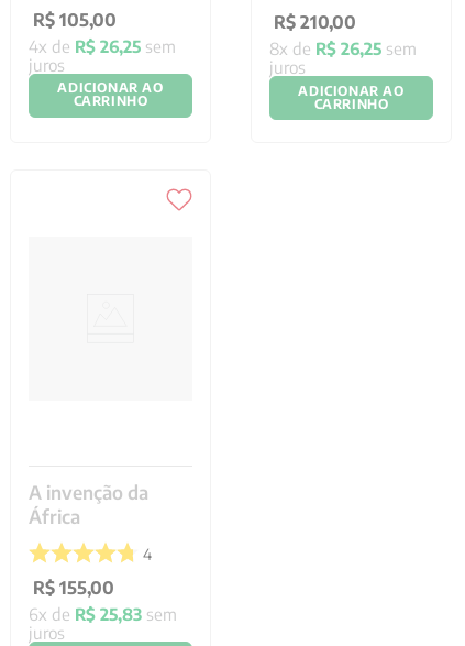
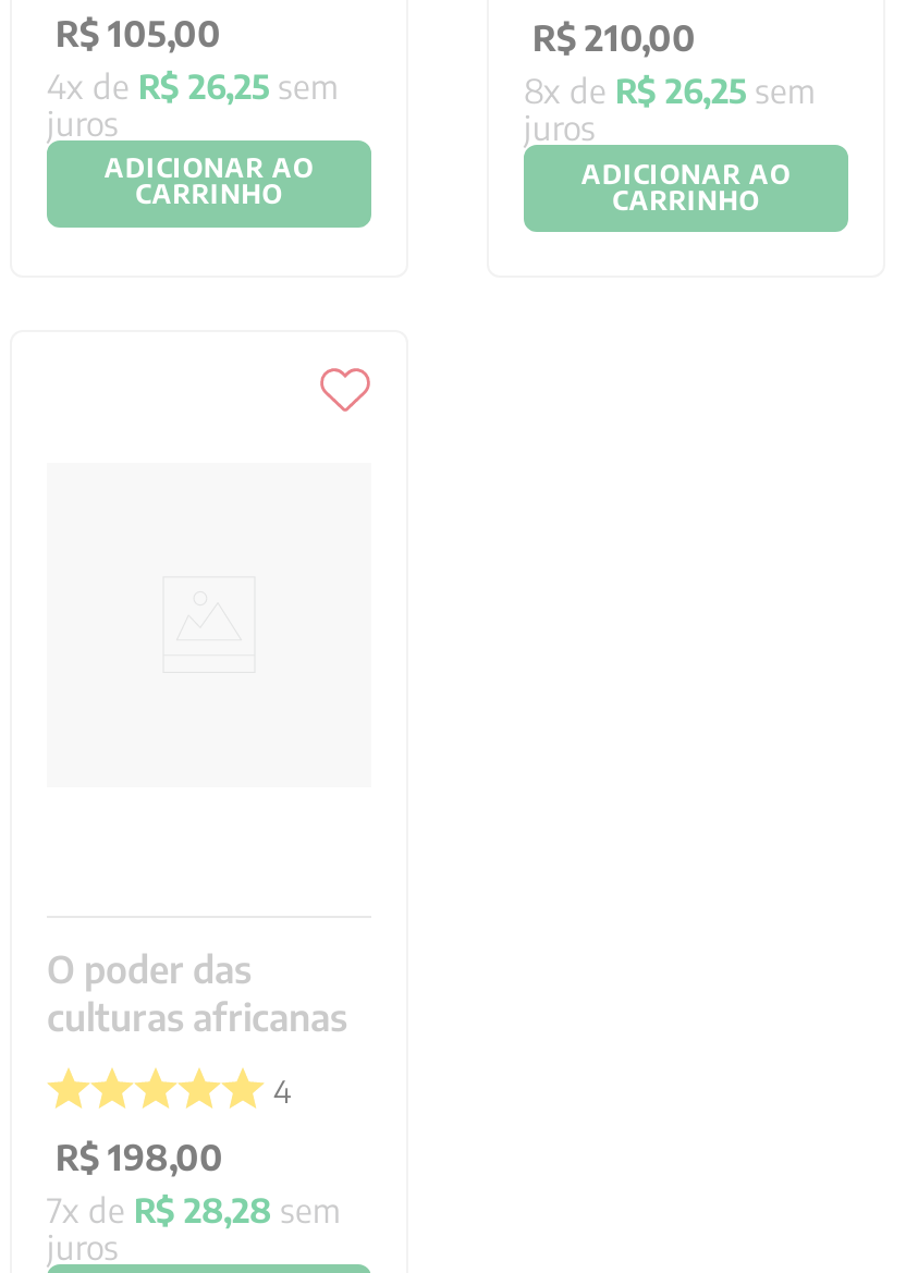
[29,480,148,528] A invenção da | África -> [47,944,347,1040] O poder das | culturas africanas
[33,577,114,599] R$ 155,00 -> [56,1136,223,1179] R$ 198,00
[29,603,177,624] 6x de R$ 25,83 sem -> [47,1188,341,1229] 7x de R$ 28,28 sem

